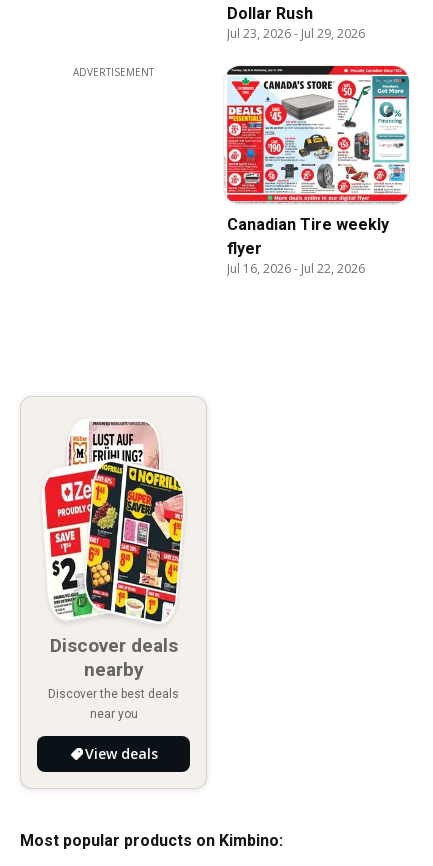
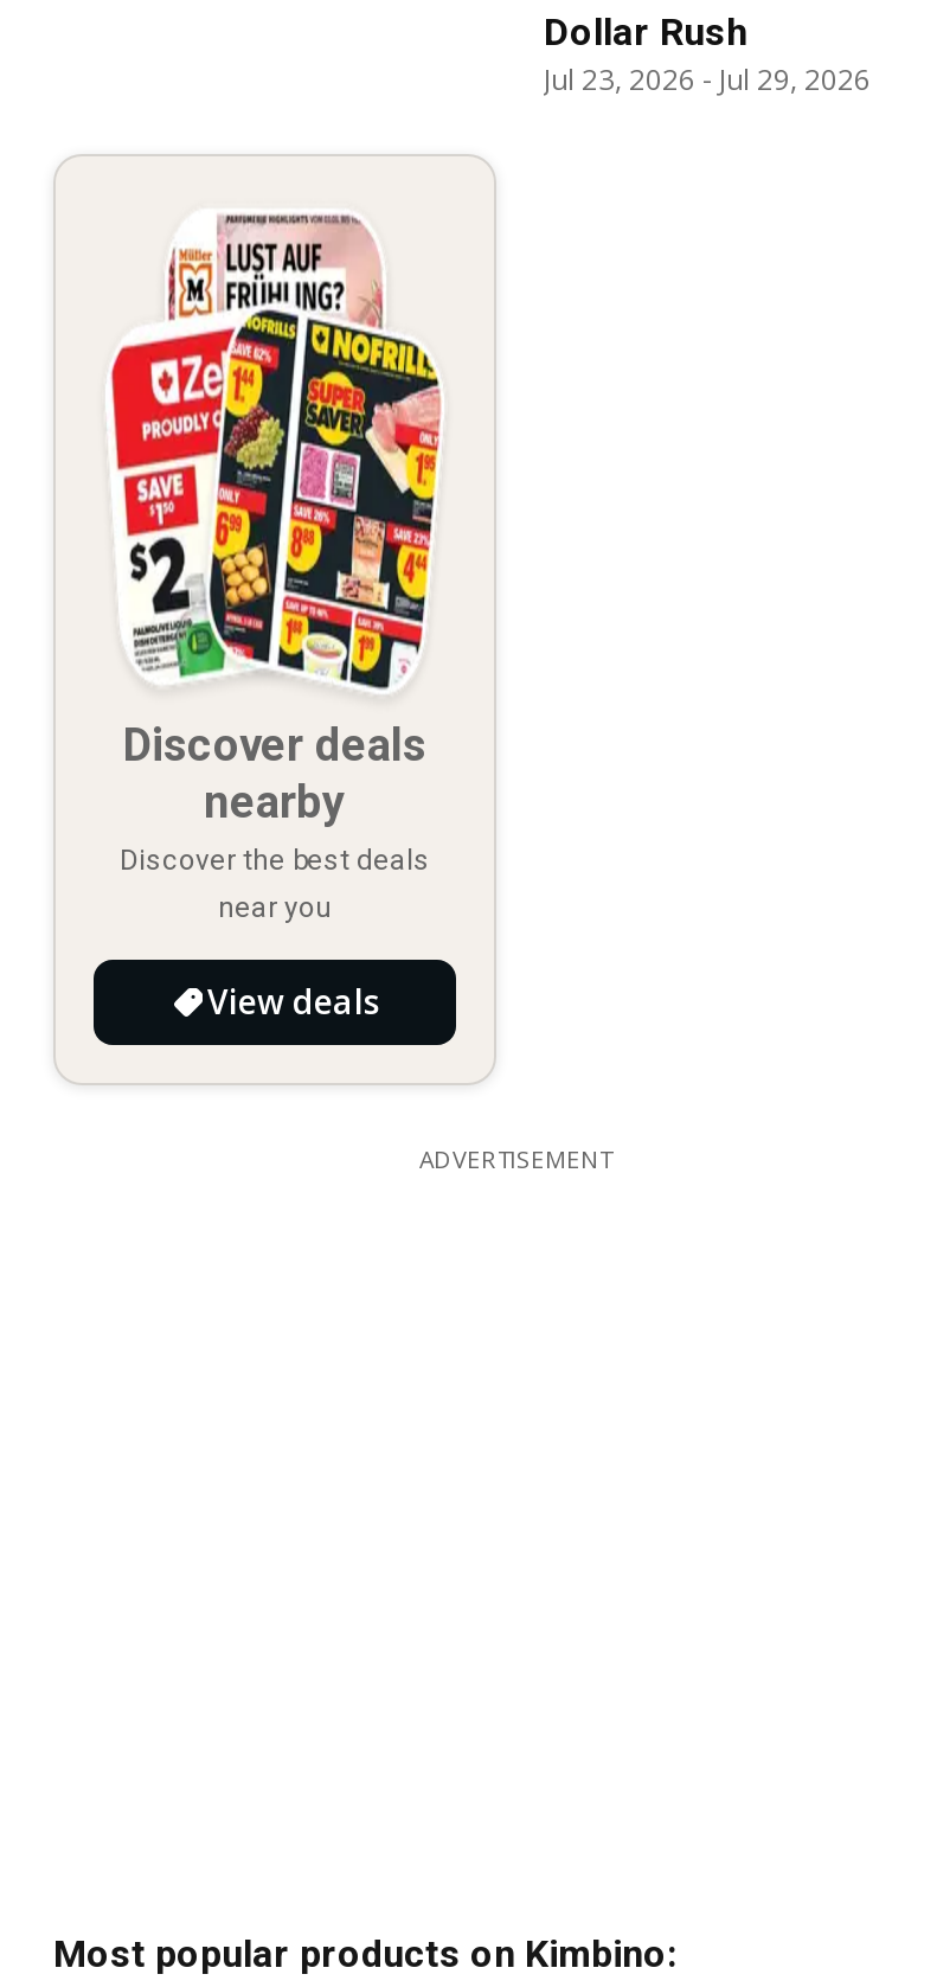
moved [73,65,154,79] -> [419,1141,611,1175]: ADVERTISEMENT
[224,65,410,277] [image] | Canadian Tire weekly | flyer | Jul 16, 2026 - Jul 22, 2026 -> none
moved [41,419,187,763] -> [103,209,449,1023]: [image] | Discover deals | nearby | Discover the best deals | near you | View deals

